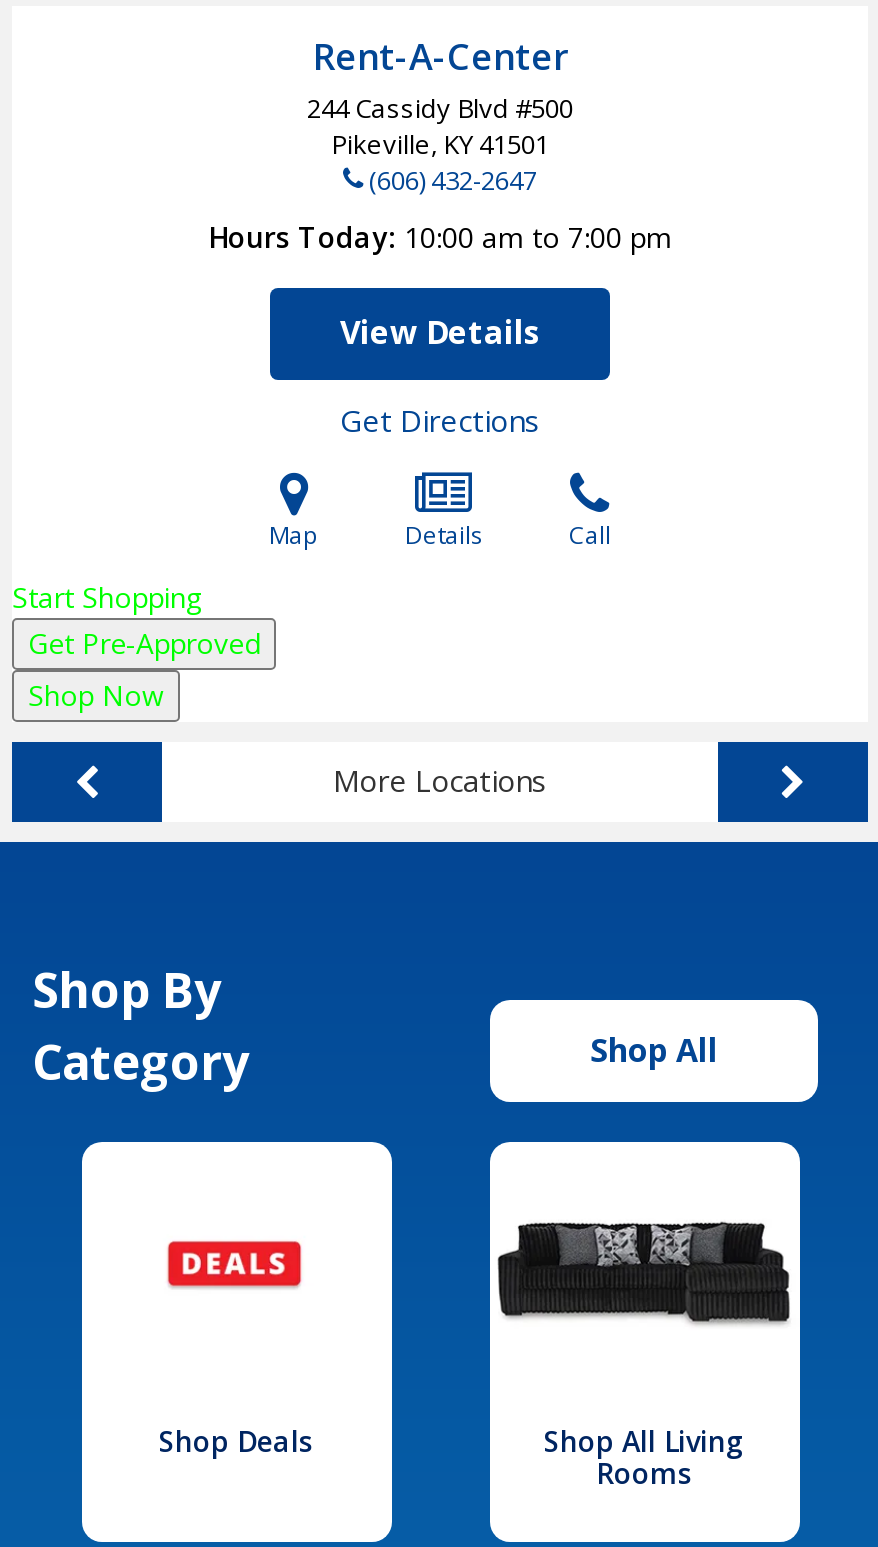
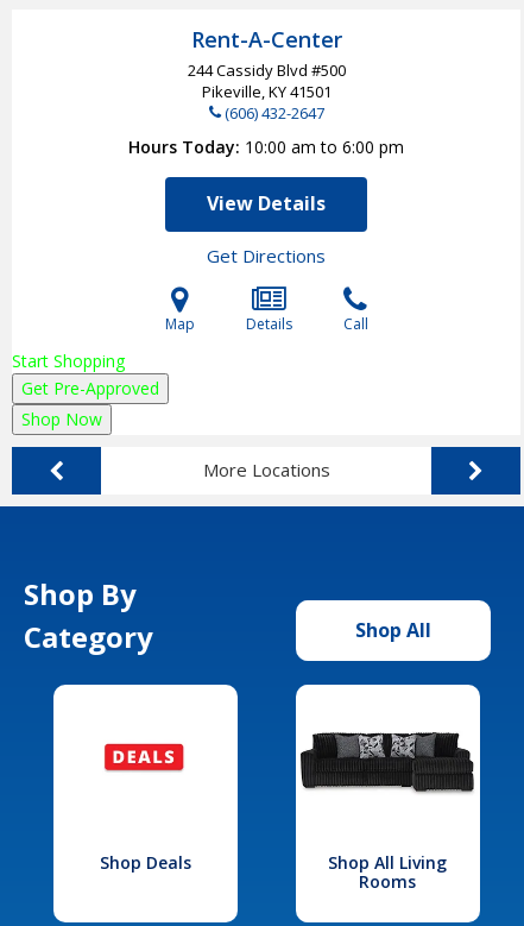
[208,218,672,256] Hours Today 10:00 am to 7:00 pm -> [128,135,404,158] Hours Today 10:00 am to 6:00 pm

